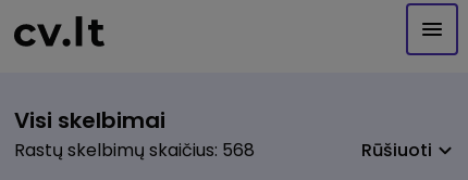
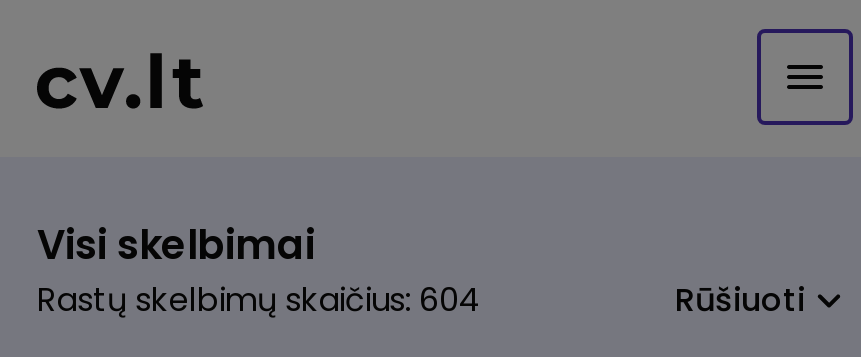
[14,138,255,163] Rastų skelbimų skaičius: 568 -> [37,277,481,323] Rastų skelbimų skaičius: 604

